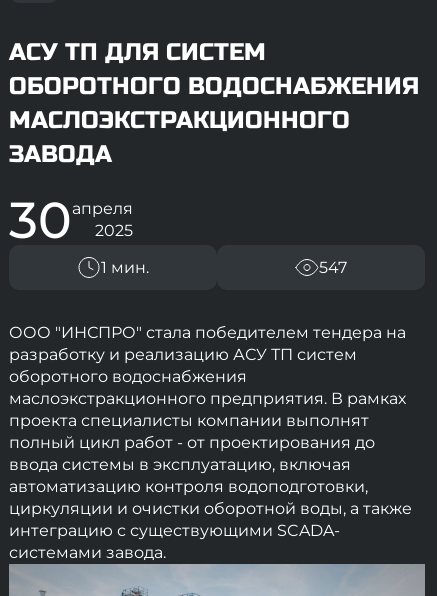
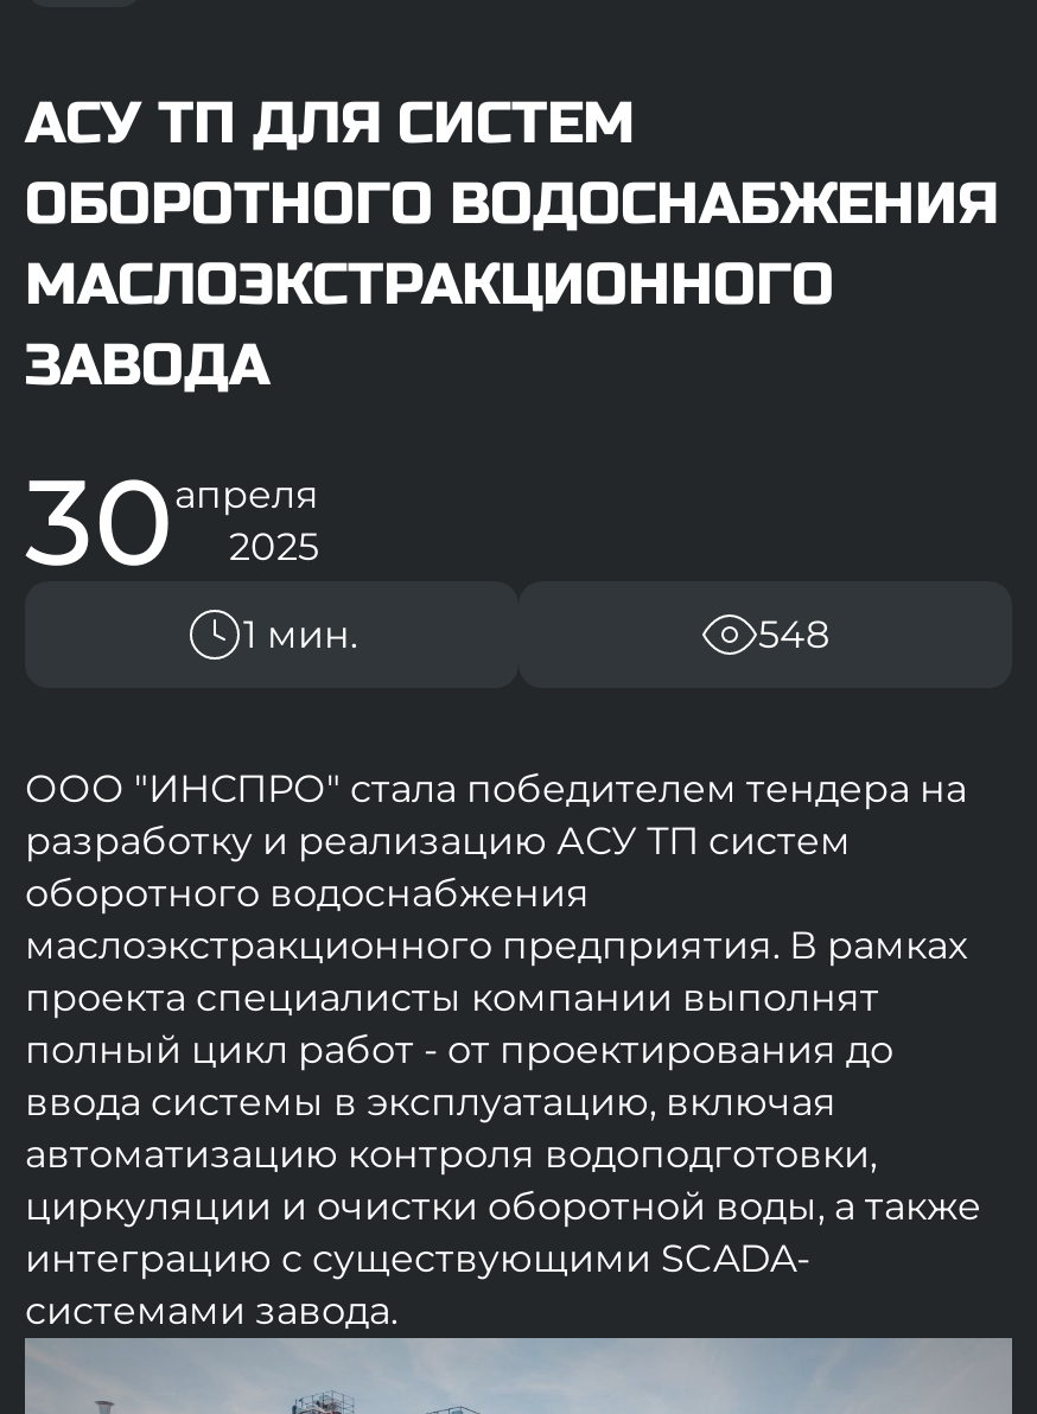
[319,258,347,277] 547 -> [758,611,829,656] 548

